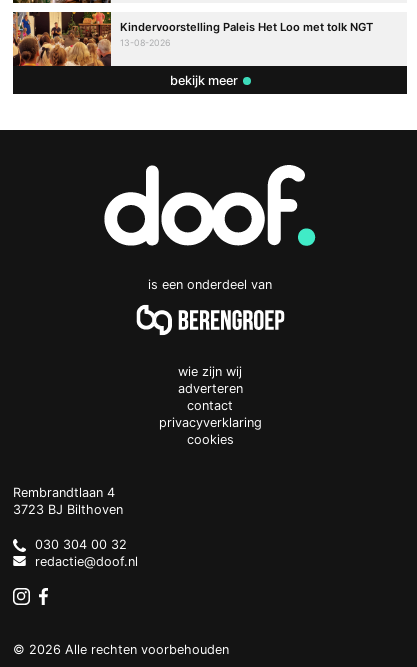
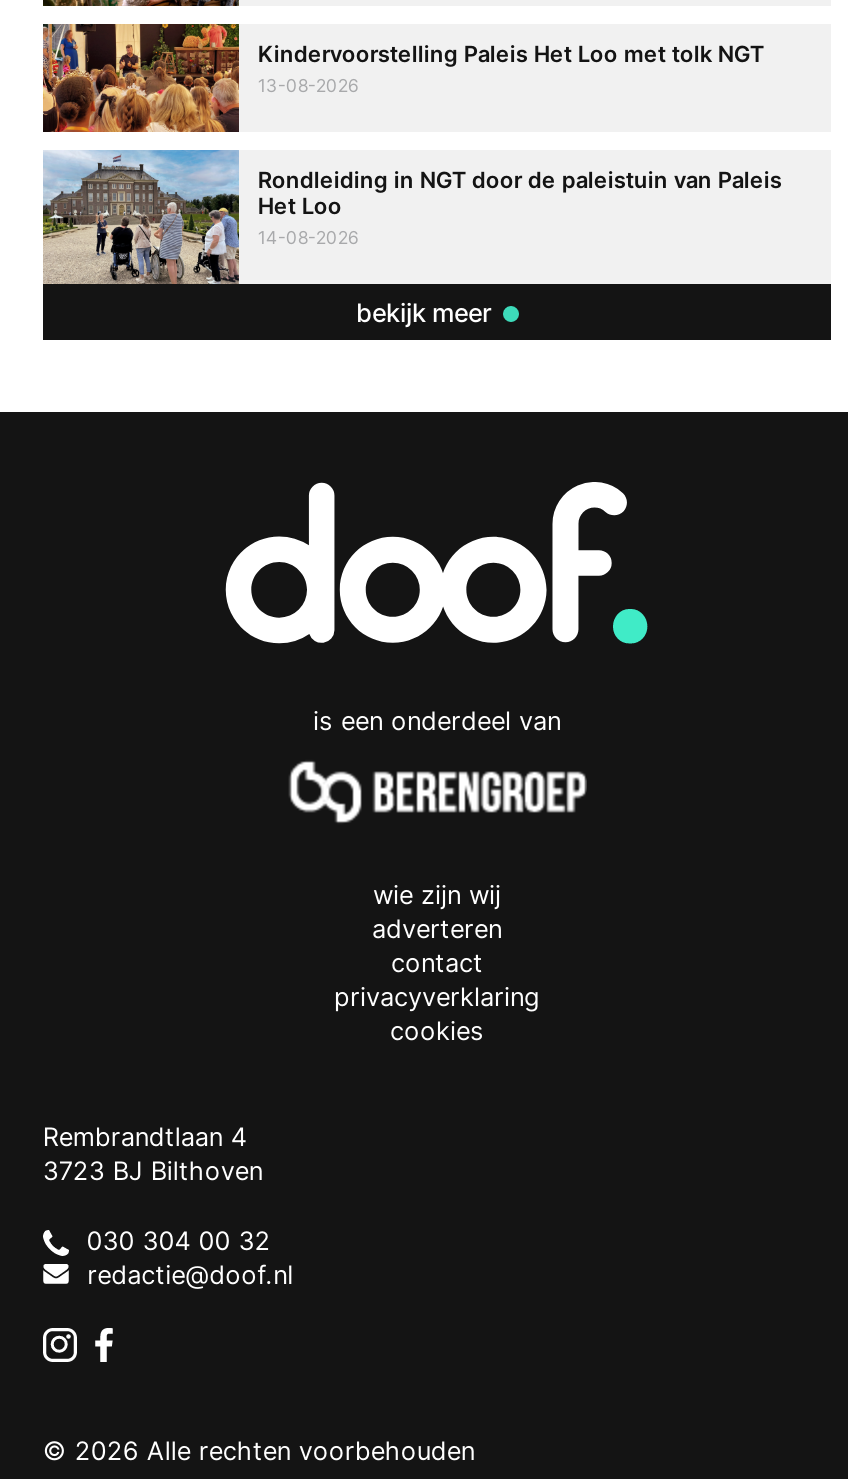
none -> [43,130,782,286] [image] | Rondleiding in NGT door de paleistuin van Paleis | Het Loo | 14-08-2026

